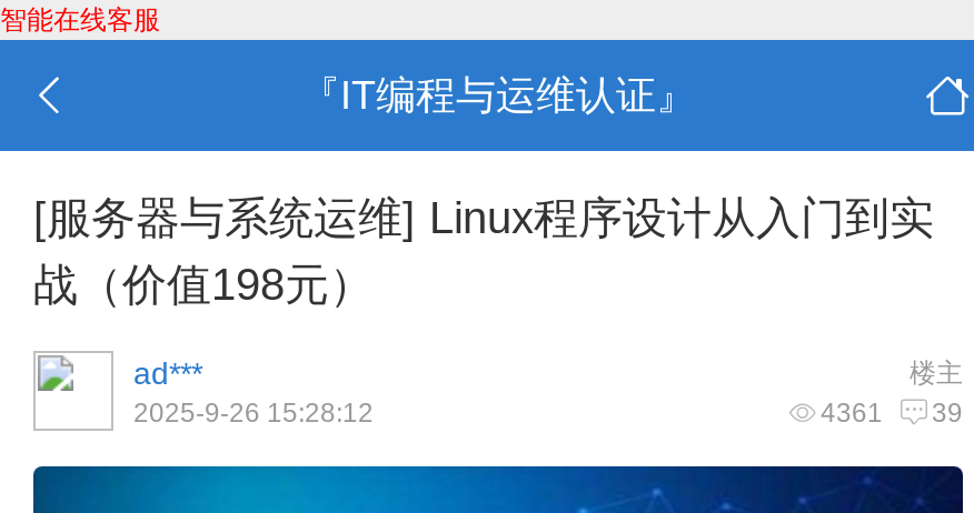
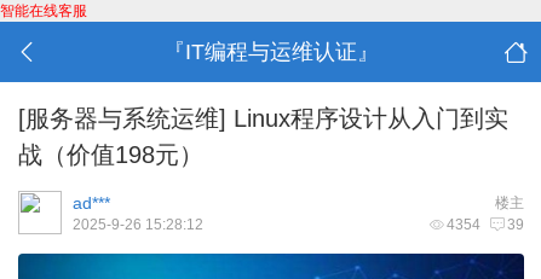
[821,398,963,429] 4361 39 -> [447,216,524,233] 4354 39

